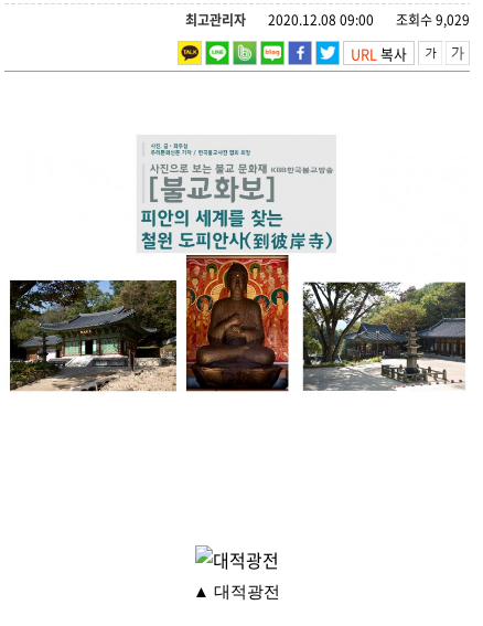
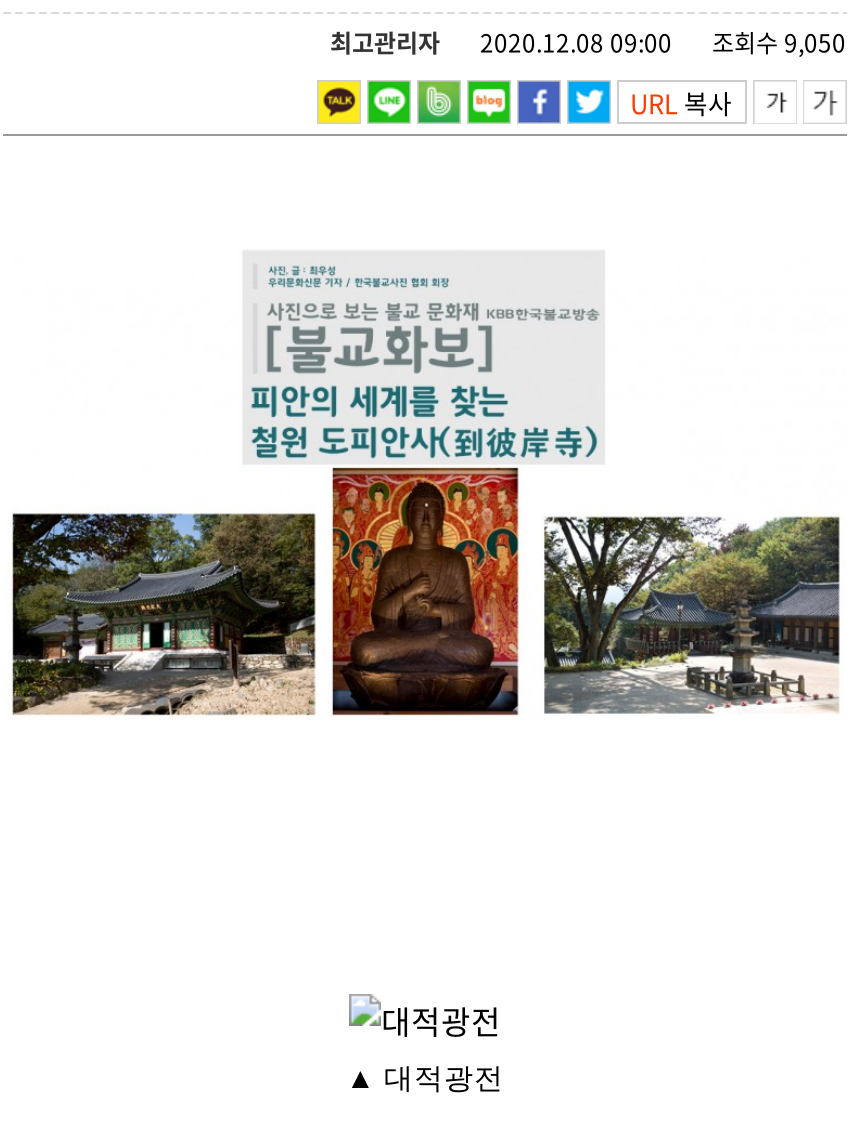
[185,10,469,30] 최고관리자 2020.12.08 09:00 조회수 9,029 -> [330,24,846,60] 최고관리자 2020.12.08 09:00 조회수 9,050

